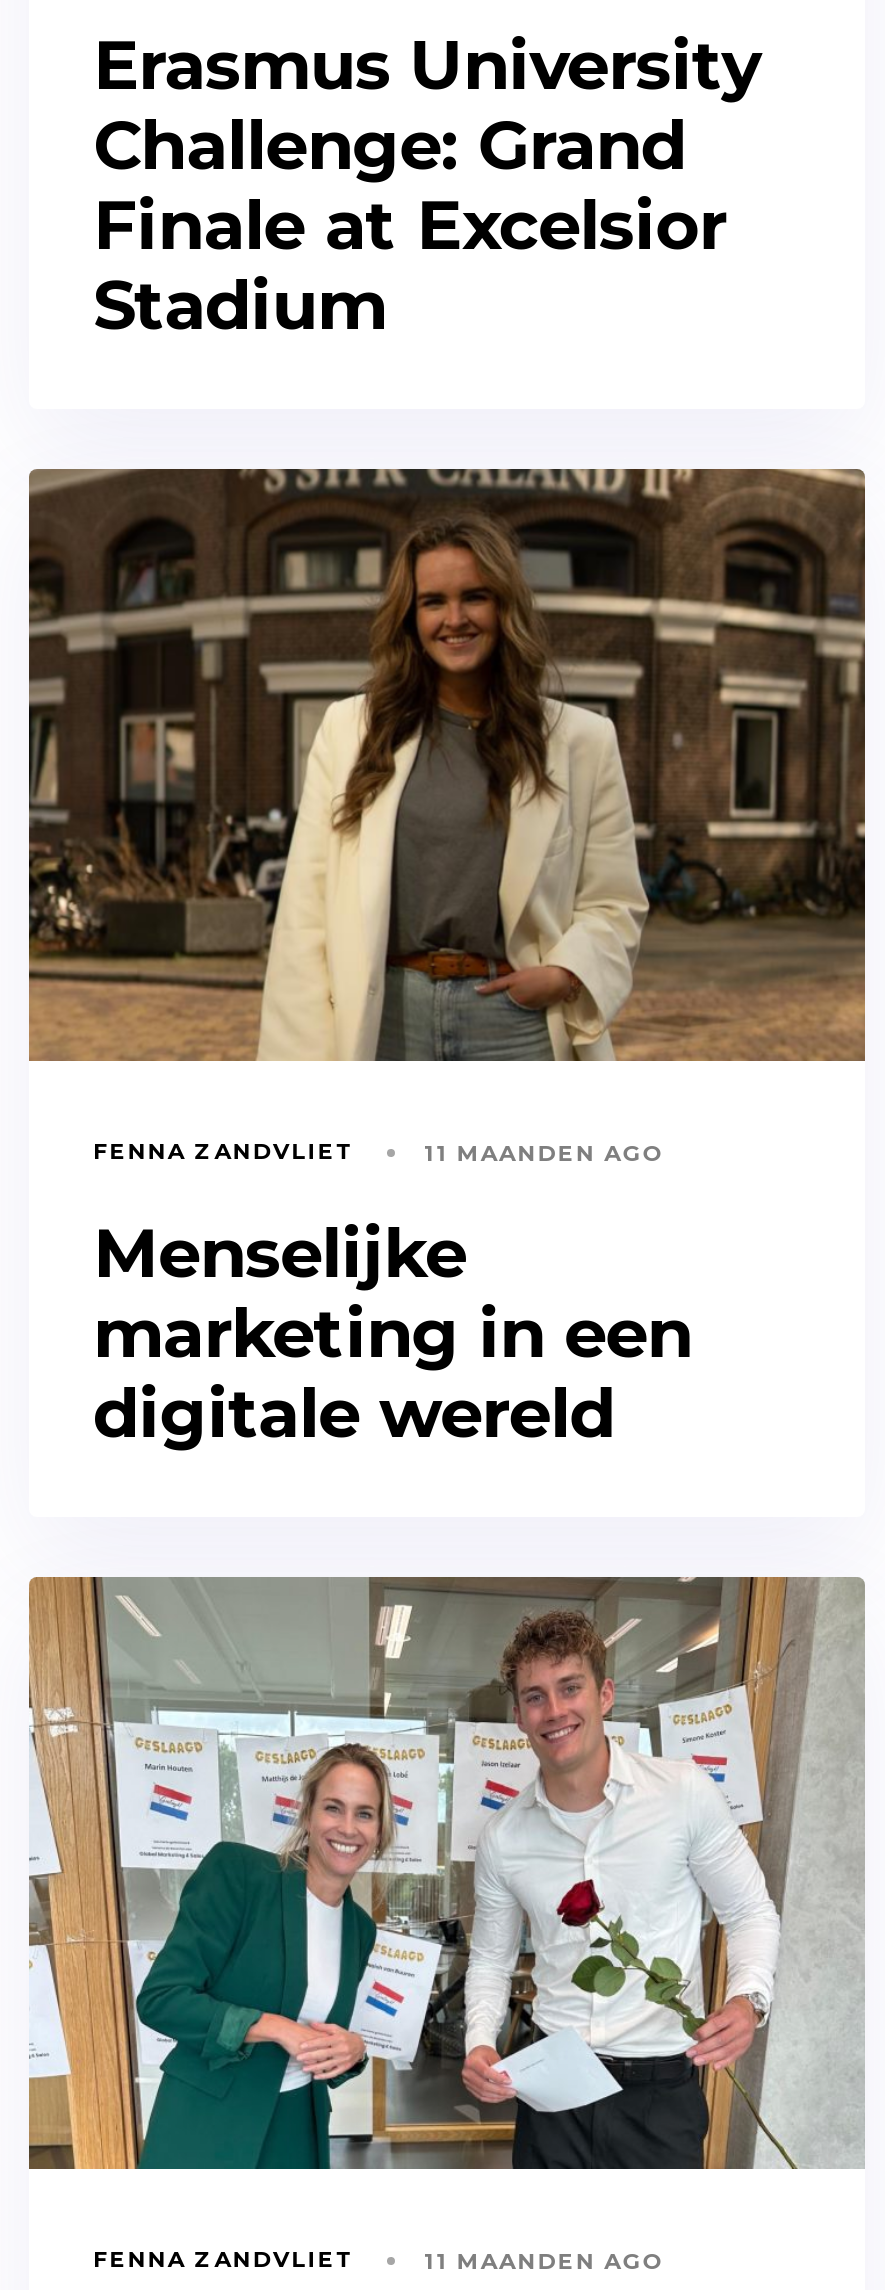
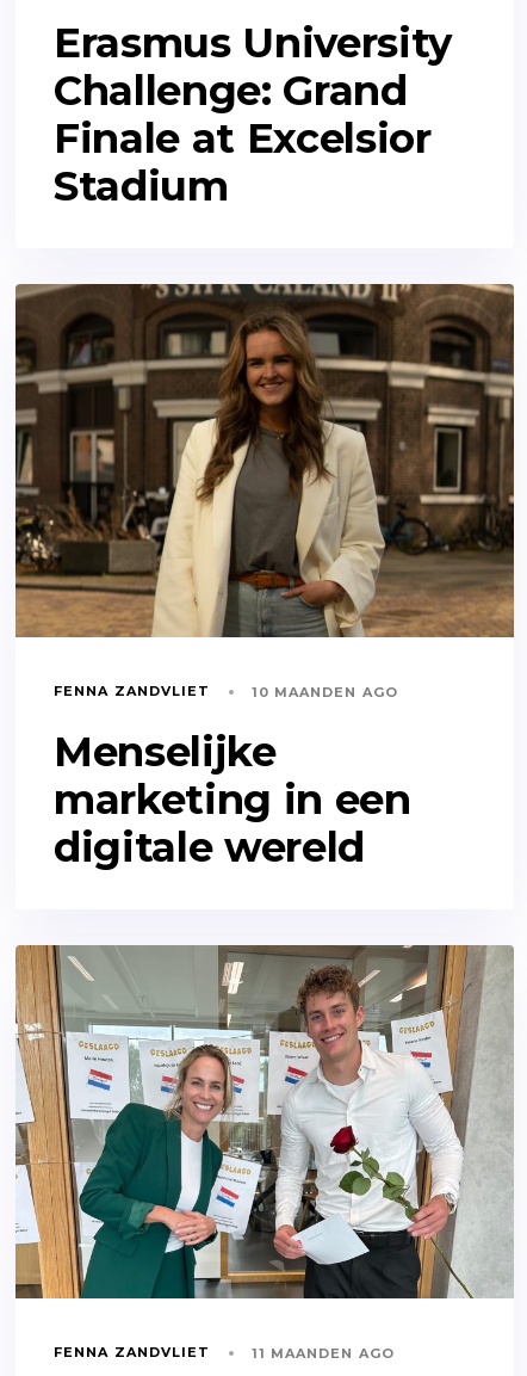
[424,1138,665,1166] 11 MAANDEN AGO -> [251,683,398,700] 10 MAANDEN AGO

